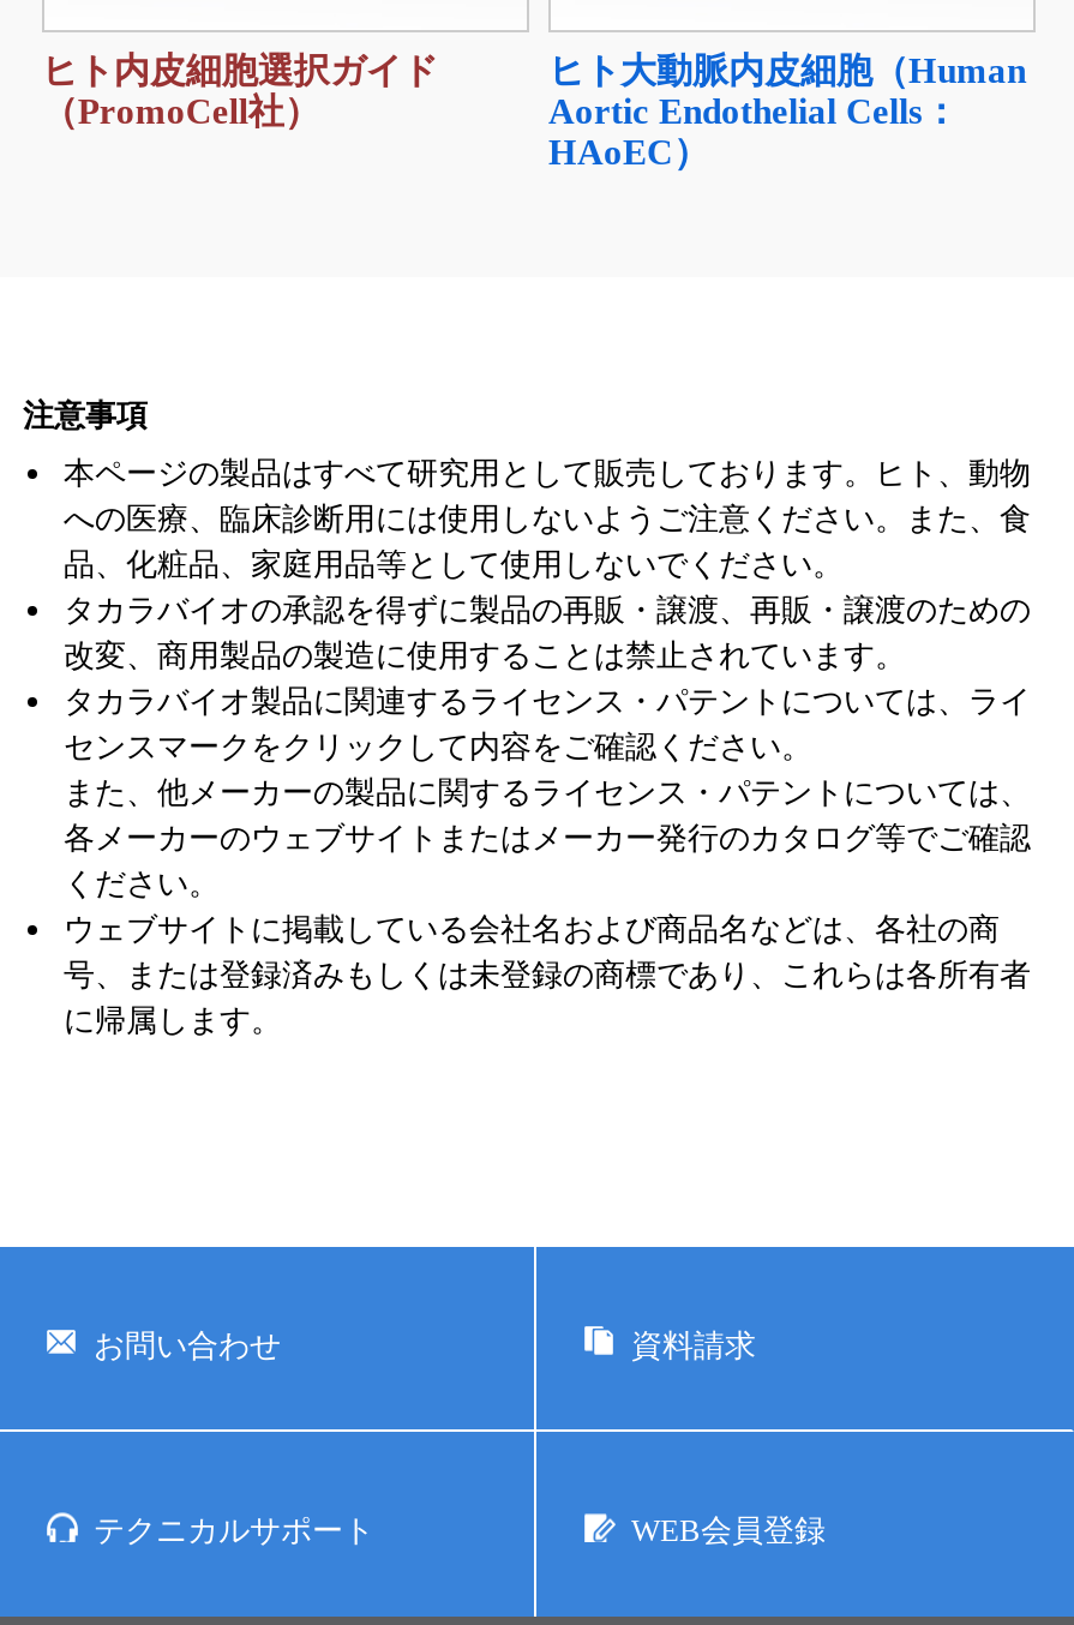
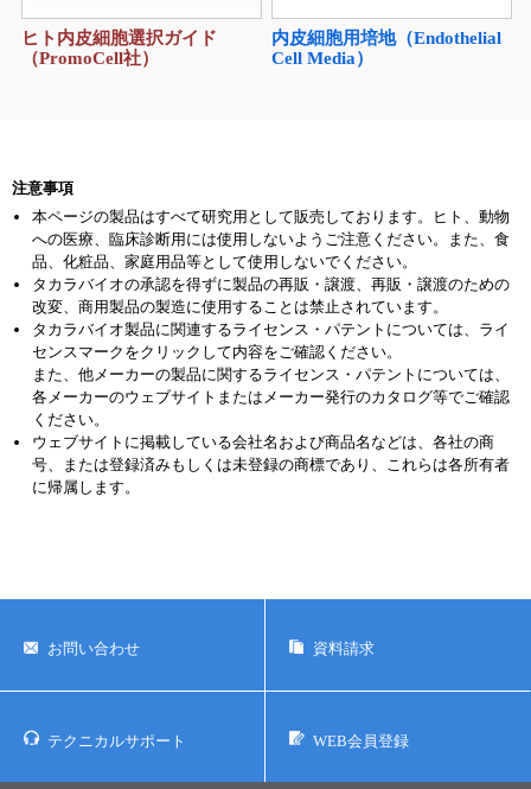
[548,51,1026,171] ヒト大動脈内皮細胞（Human | Aortic Endothelial Cells： | HAoEC） -> [271,29,501,68] 内皮細胞用培地（Endothelial | Cell Media）

